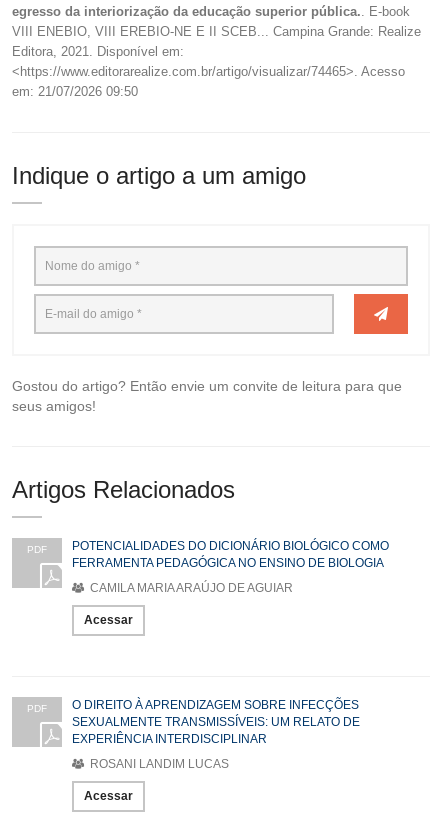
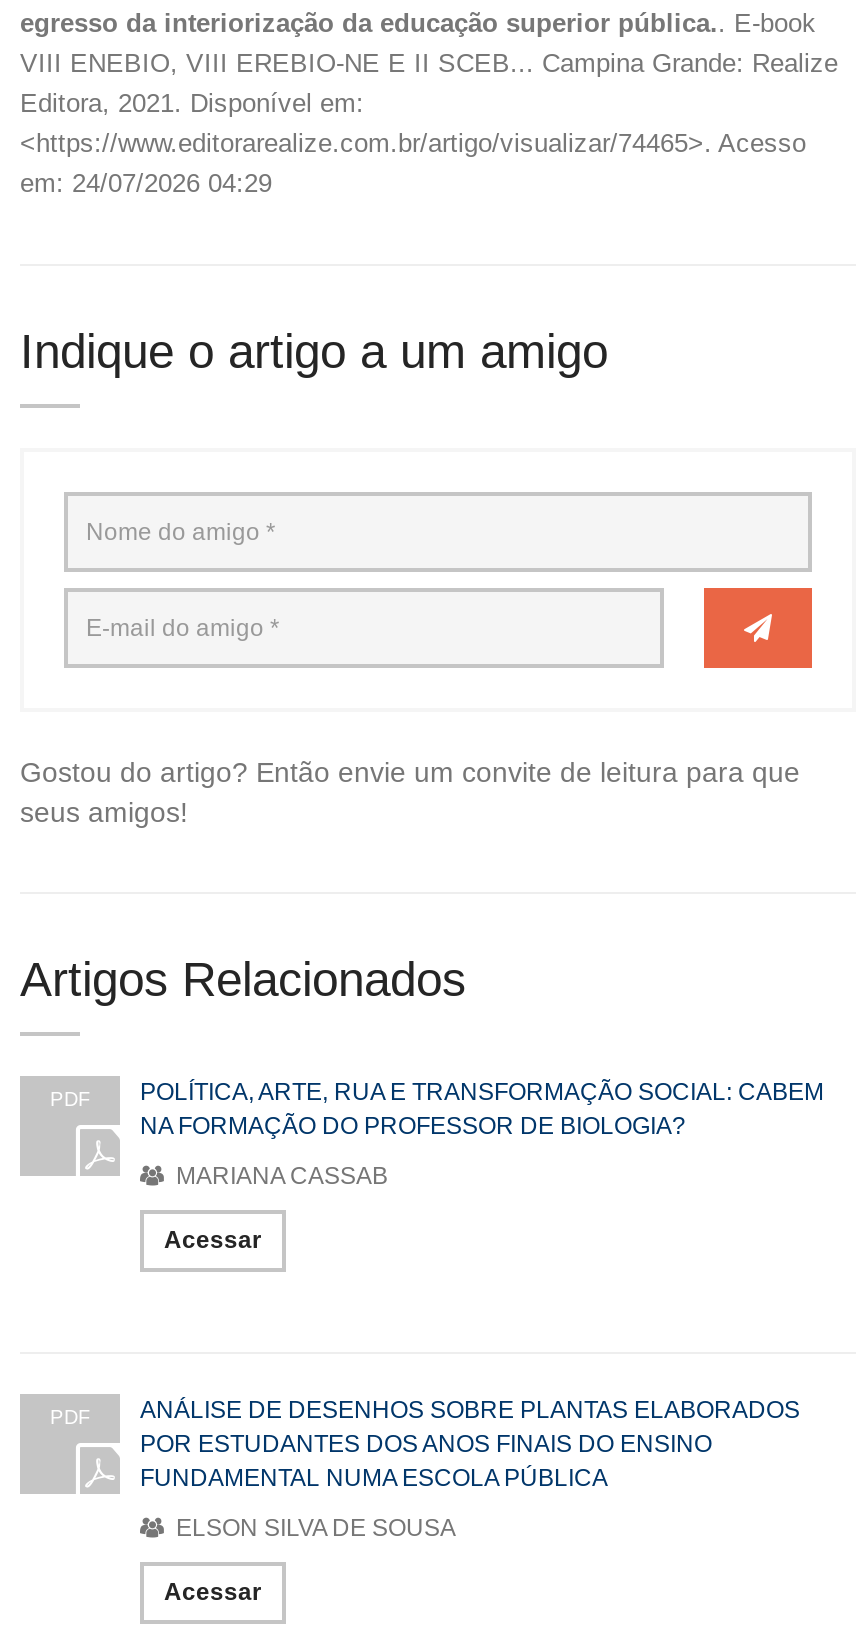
[12,84,138,99] em: 21/07/2026 09:50 -> [20,167,272,197] em: 24/07/2026 04:29
[72,539,389,570] POTENCIALIDADES DO DICIONÁRIO BIOLÓGICO COMO | FERRAMENTA PEDAGÓGICA NO ENSINO DE BIOLOGIA -> [140,1077,824,1139] POLÍTICA, ARTE, RUA E TRANSFORMAÇÃO SOCIAL: CABEM | NA FORMAÇÃO DO PROFESSOR DE BIOLOGIA?
[87,581,293,595] CAMILA MARIA ARAÚJO DE AGUIAR -> [170,1161,388,1189] MARIANA CASSAB
[72,698,360,746] O DIREITO À APRENDIZAGEM SOBRE INFECÇÕES | SEXUALMENTE TRANSMISSÍVEIS: UM RELATO DE | EXPERIÊNCIA INTERDISCIPLINAR -> [140,1395,800,1491] ANÁLISE DE DESENHOS SOBRE PLANTAS ELABORADOS | POR ESTUDANTES DOS ANOS FINAIS DO ENSINO | FUNDAMENTAL NUMA ESCOLA PÚBLICA
[87,757,229,771] ROSANI LANDIM LUCAS -> [170,1513,456,1541] ELSON SILVA DE SOUSA

